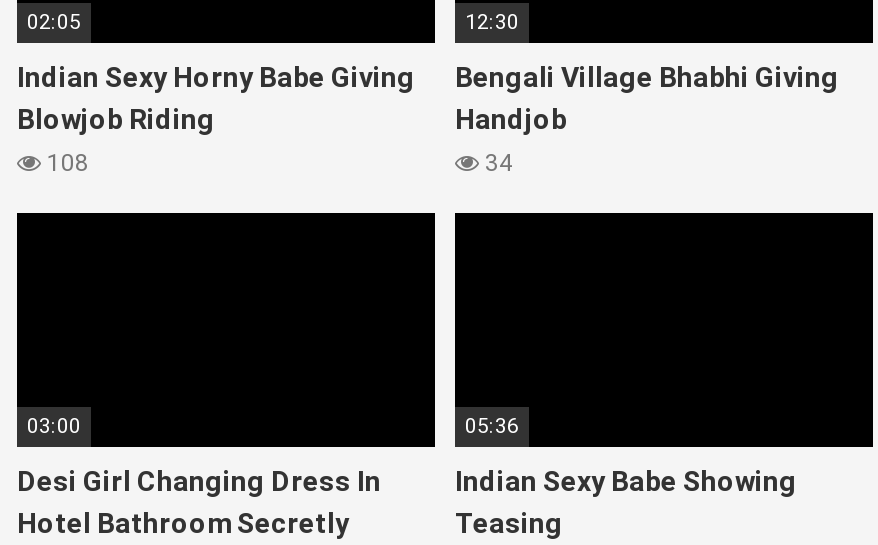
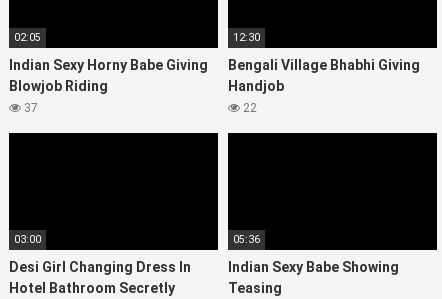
[41,150,89,178] 108 -> [21,101,38,115] 37
[479,150,513,178] 34 -> [240,101,257,115] 22

